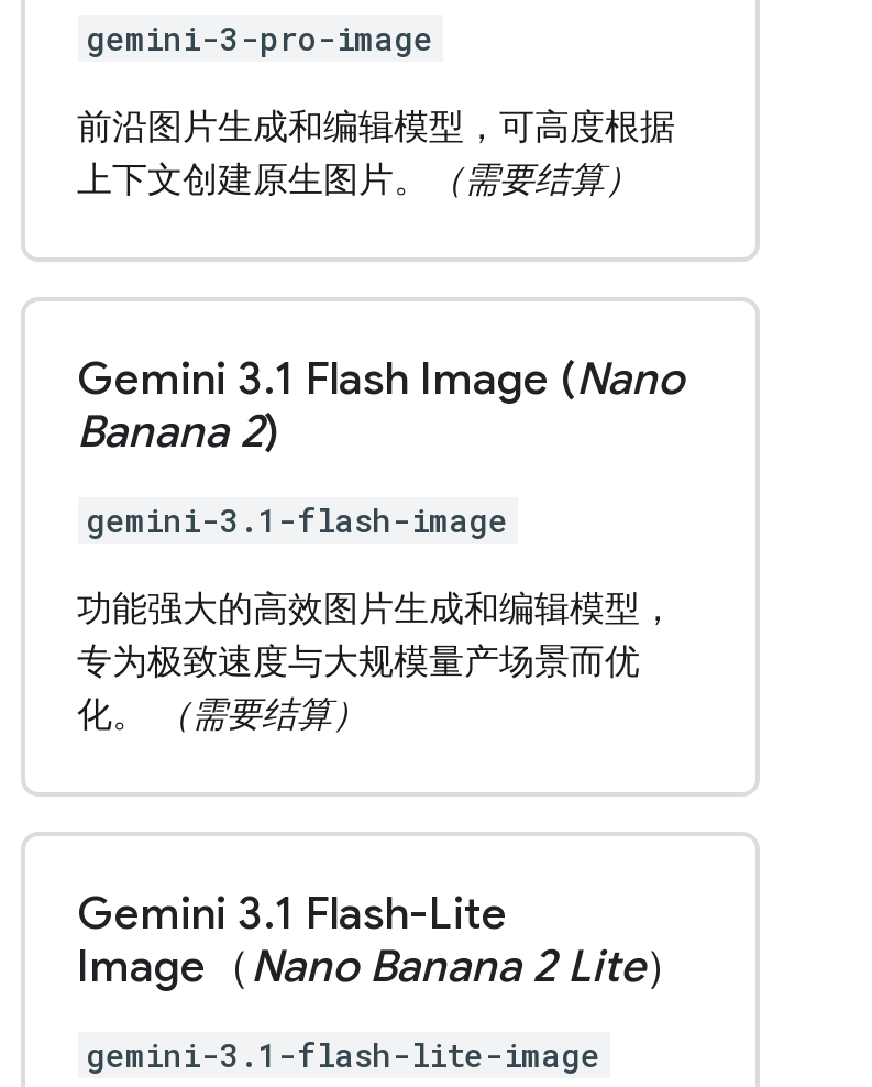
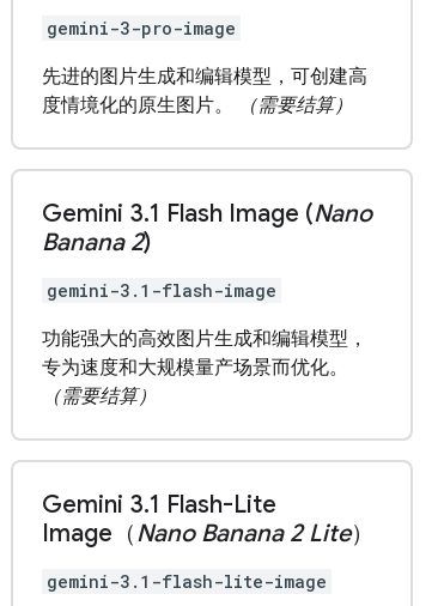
[77,105,675,201] 前沿图片生成和编辑模型，可高度根据 | 上下文创建原生图片。（需要结算） -> [41,64,367,117] 先进的图片生成和编辑模型，可创建高 | 度情境化的原生图片。（需要结算）
[77,639,640,736] 专为极致速度与大规模量产场景而优 | 化。（需要结算） -> [41,355,348,408] 专为速度和大规模量产场景而优化。 | （需要结算）

